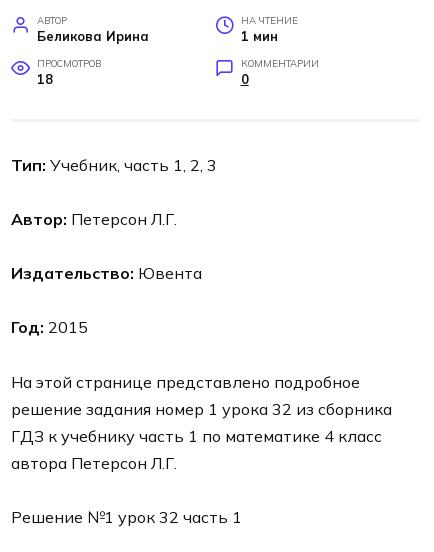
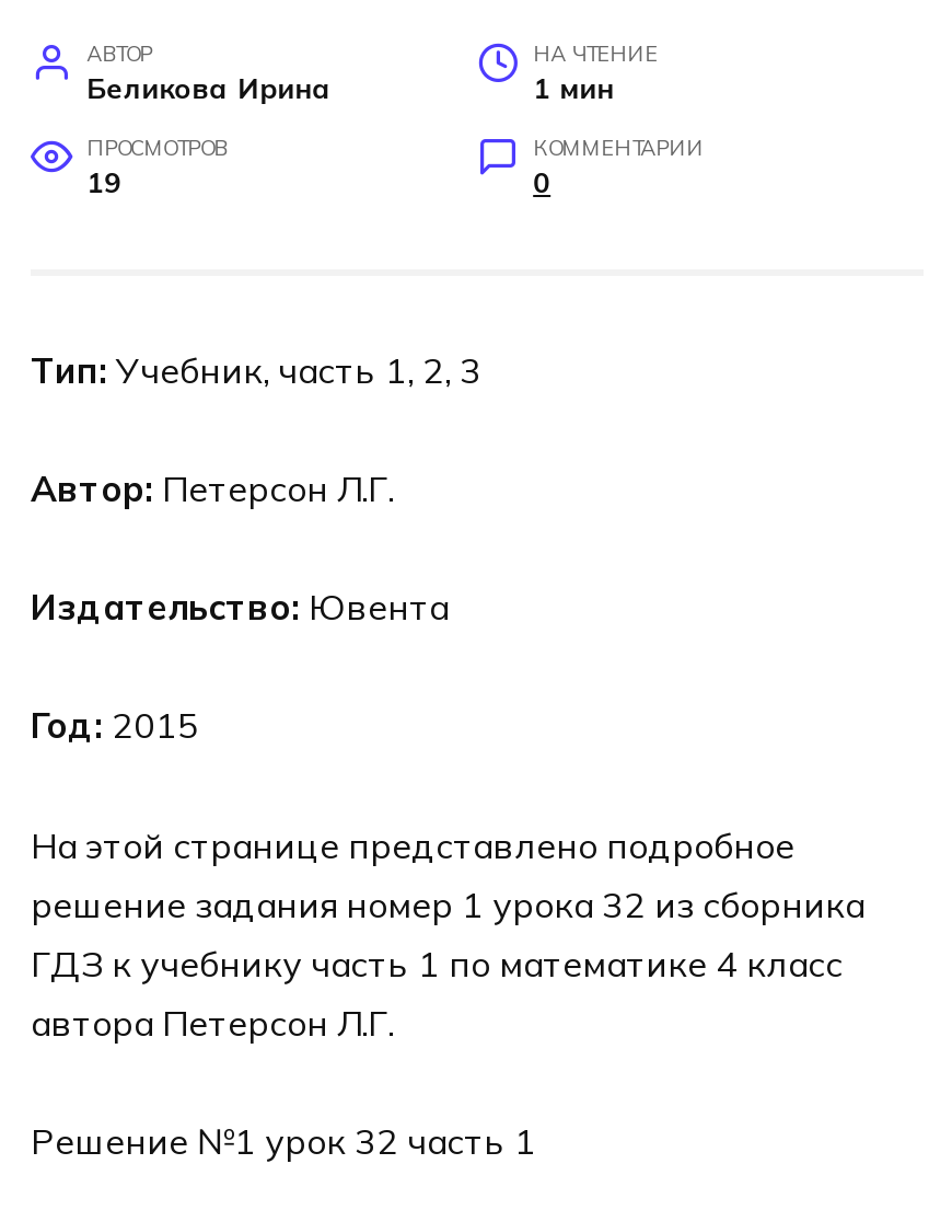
[37,71,53,87] 18 -> [87,164,122,199] 19

